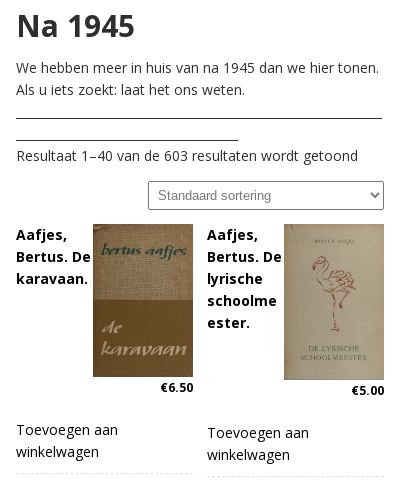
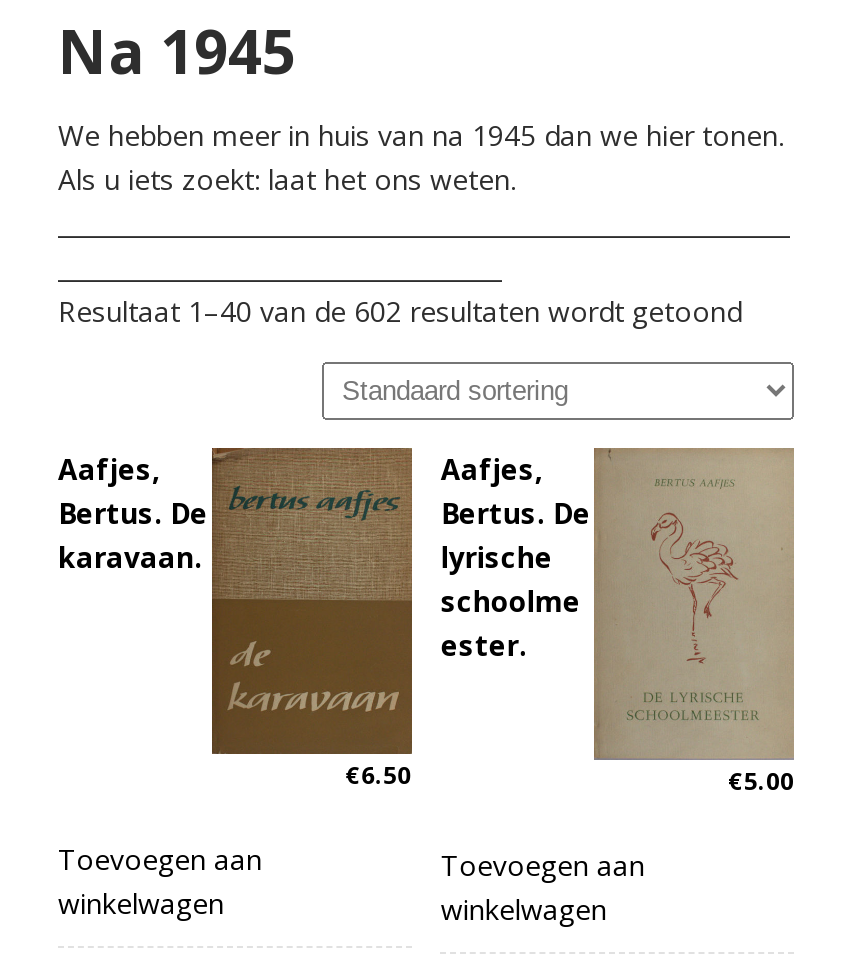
[16,146,358,165] Resultaat 1–40 van de 603 resultaten wordt getoond -> [58,292,742,330] Resultaat 1–40 van de 602 resultaten wordt getoond

